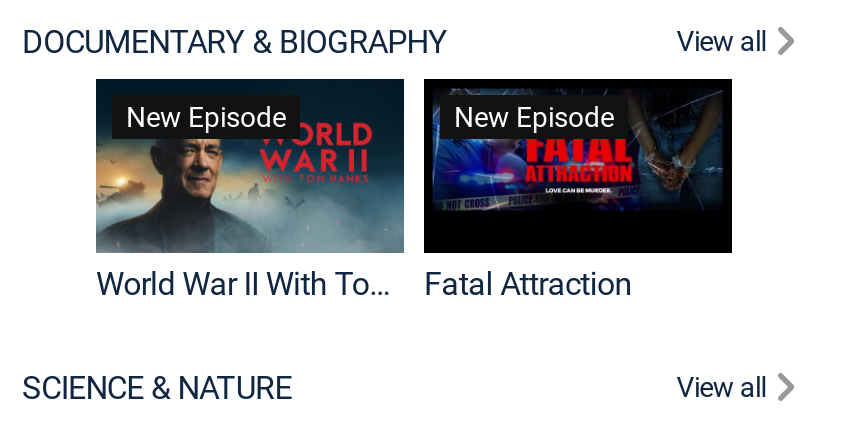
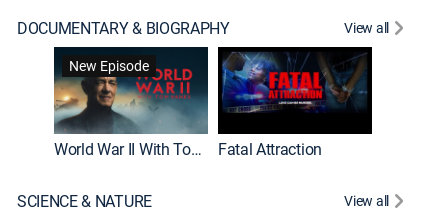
[454,98,614,136] New Episode -> none

